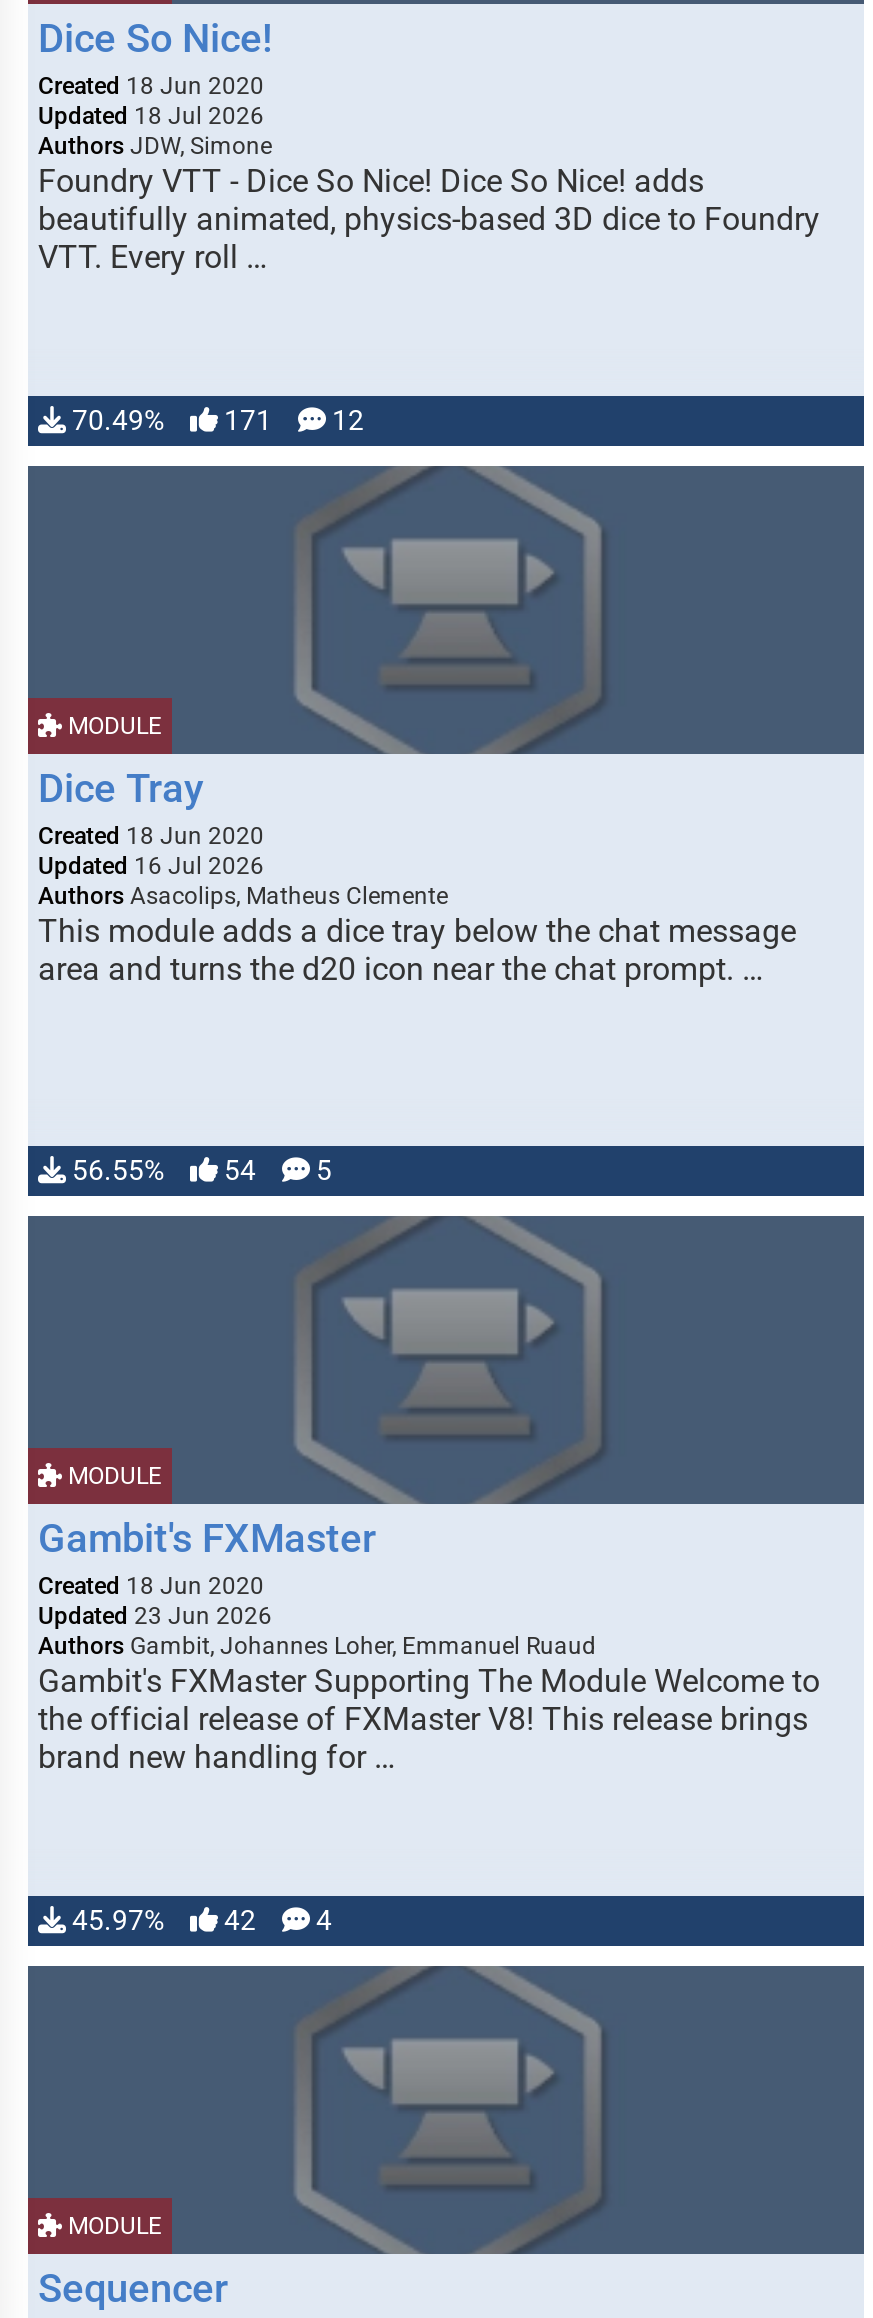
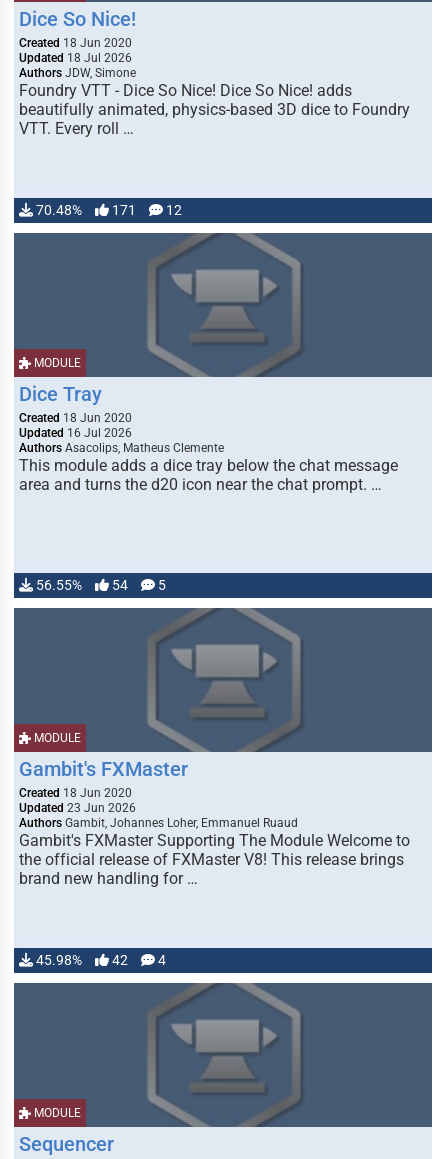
[66,404,364,436] 70.49% 171 12 -> [33,202,182,218] 70.48% 171 12
[66,1904,332,1936] 45.97% 42 4 -> [33,952,166,968] 45.98% 42 4

